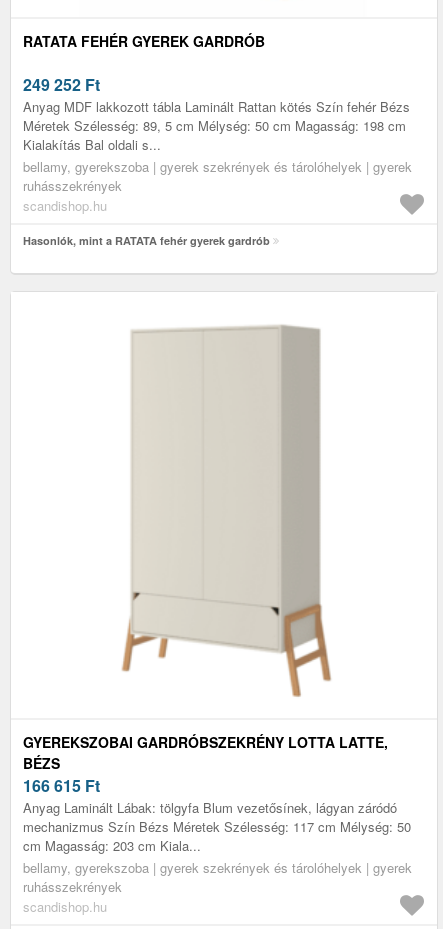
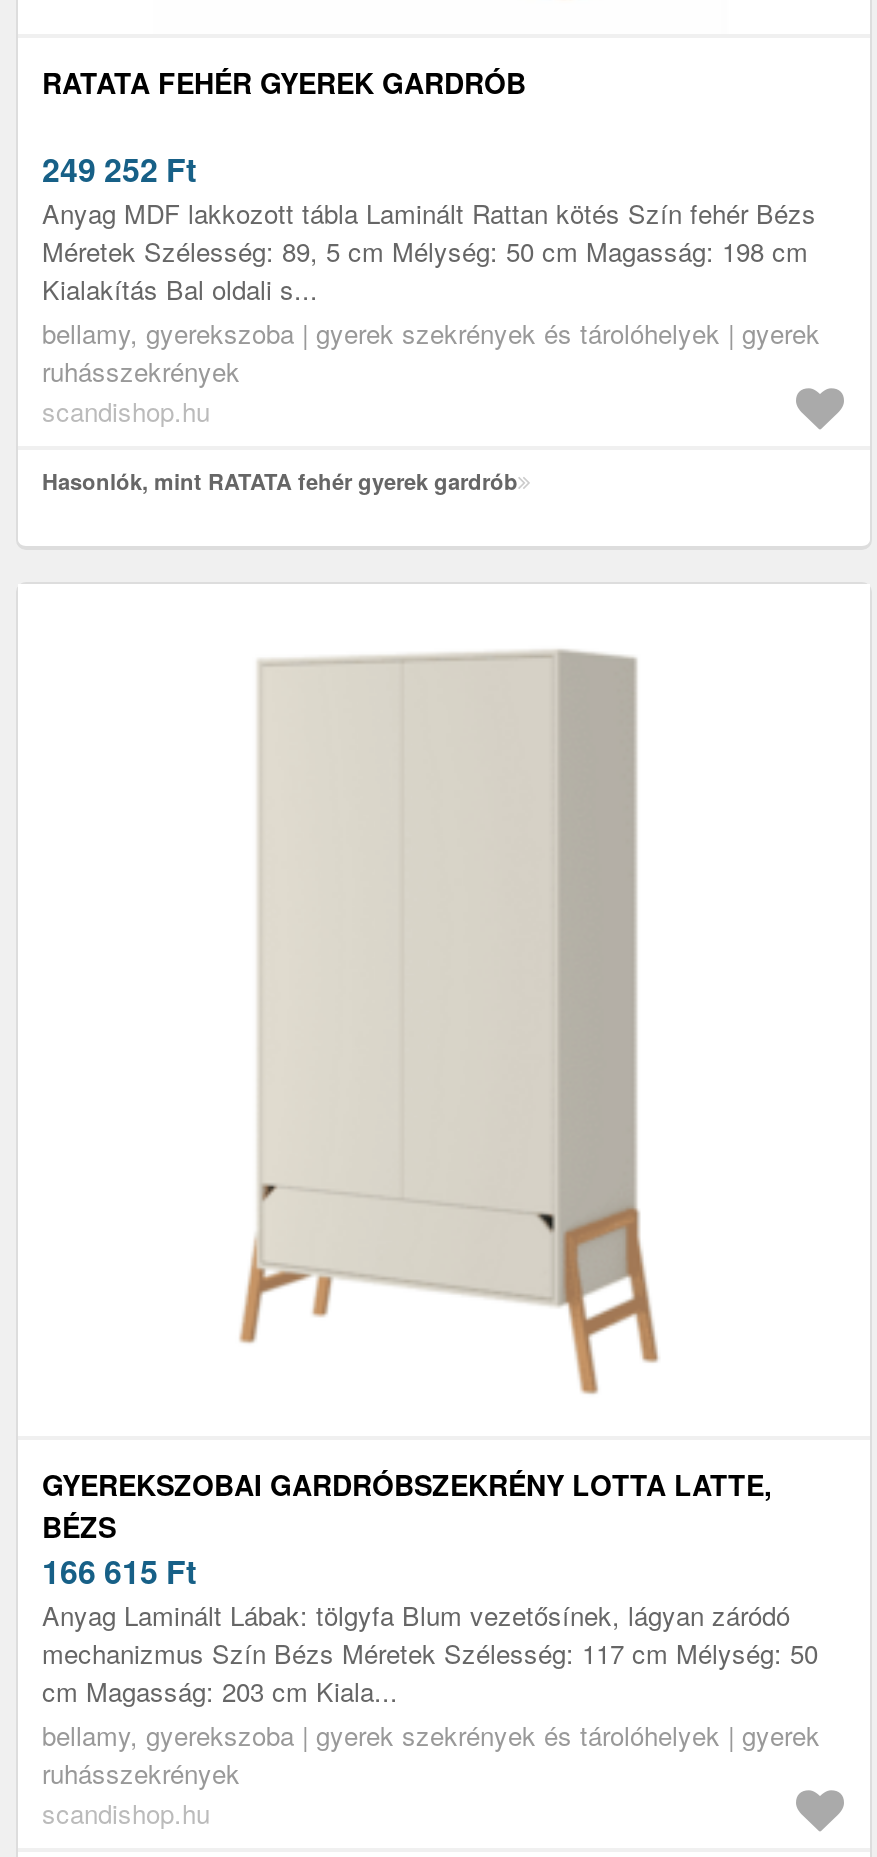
[23,233,270,248] Hasonlók, mint a RATATA fehér gyerek gardrób -> [42,466,518,496] Hasonlók, mint RATATA fehér gyerek gardrób

